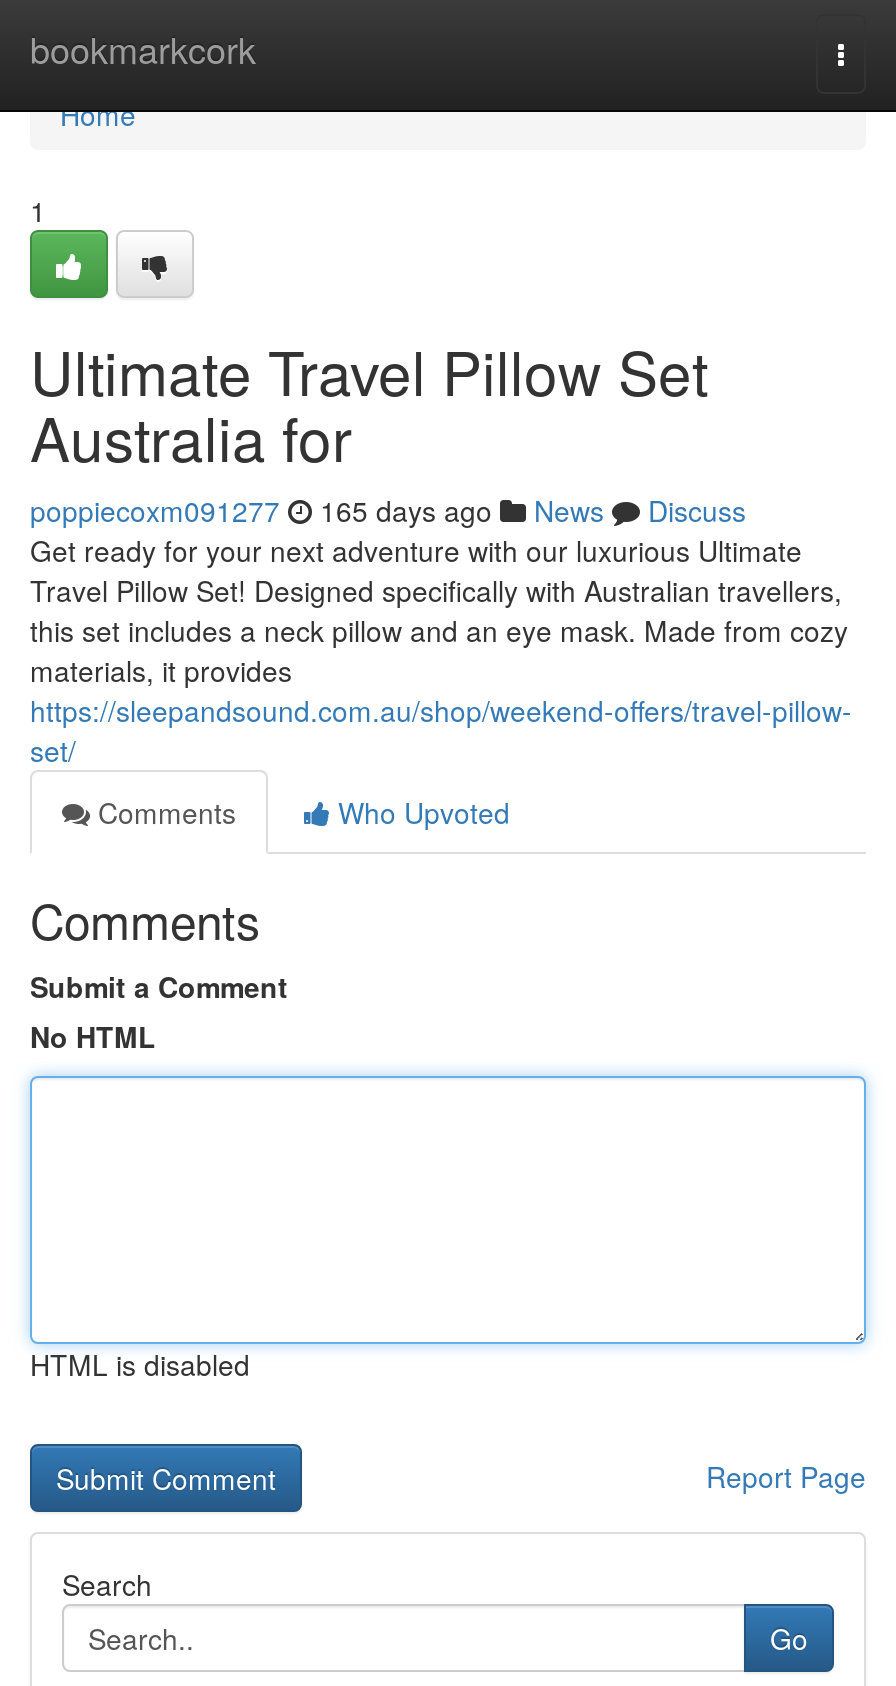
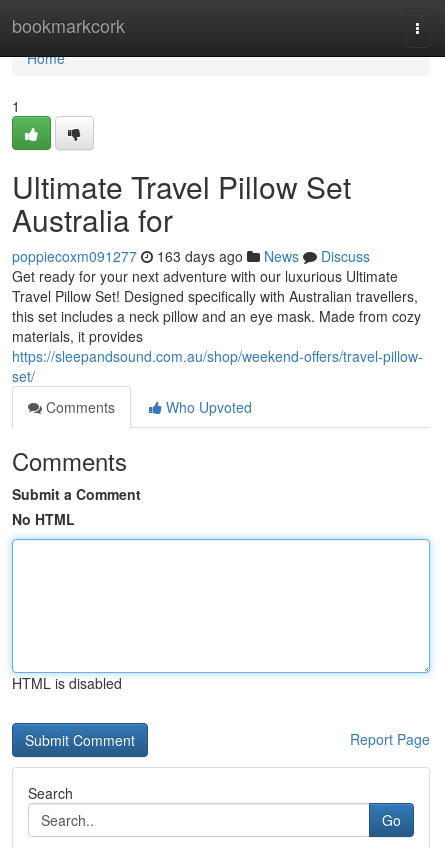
[30,490,746,530] poppiecoxm091277 165 days ago News Discuss -> [12,246,370,266] poppiecoxm091277 163 days ago News Discuss

